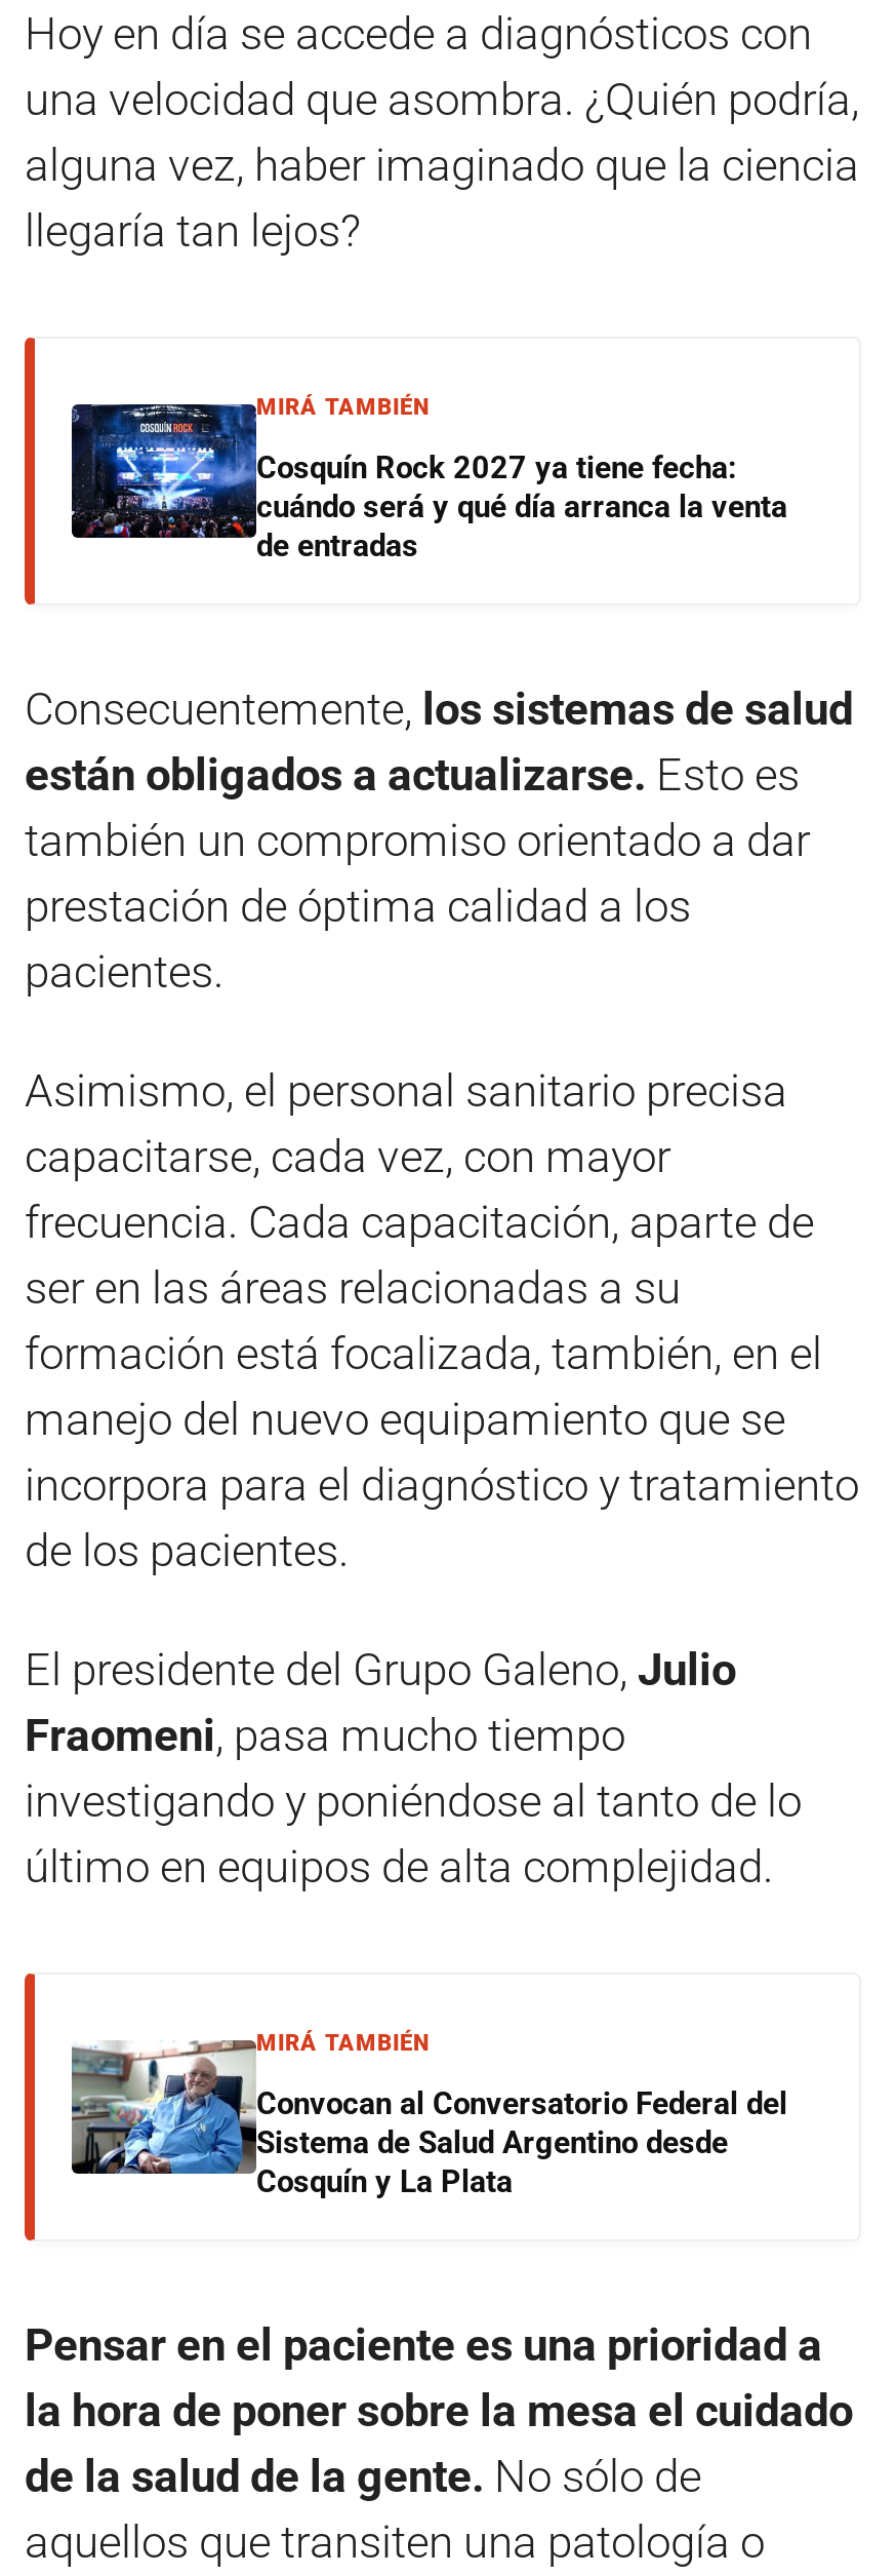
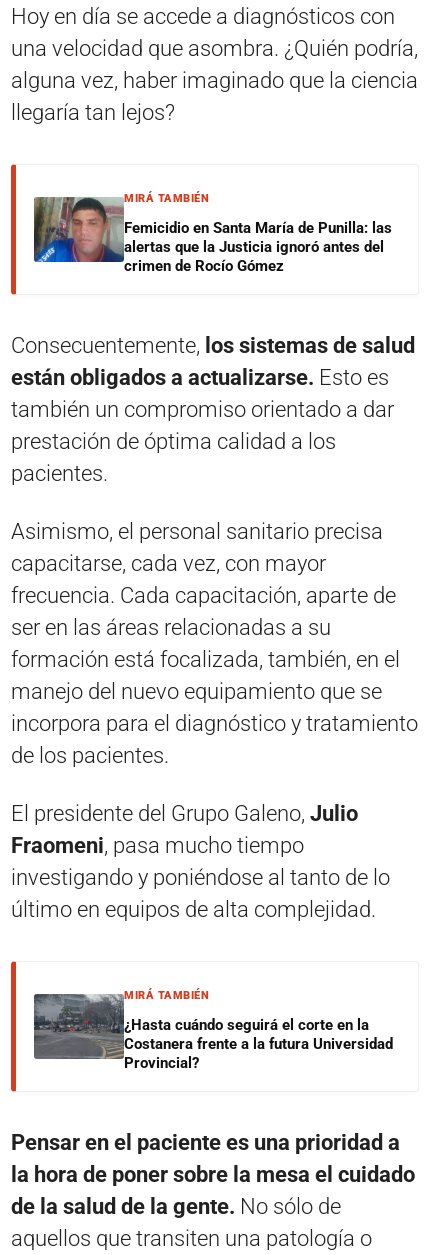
[70,402,787,565] [image] | Cosquín Rock 2027 ya tiene fecha: | cuándo será y qué día arranca la venta | de entradas -> [33,196,392,275] [image] | Femicidio en Santa María de Punilla: las | alertas que la Justicia ignoró antes del | crimen de Rocío Gómez
[72,2040,787,2201] [image] | Convocan al Conversatorio Federal del | Sistema de Salud Argentino desde | Cosquín y La Plata -> [33,993,393,1072] [image] | ¿Hasta cuándo seguirá el corte en la | Costanera frente a la futura Universidad | Provincial?

